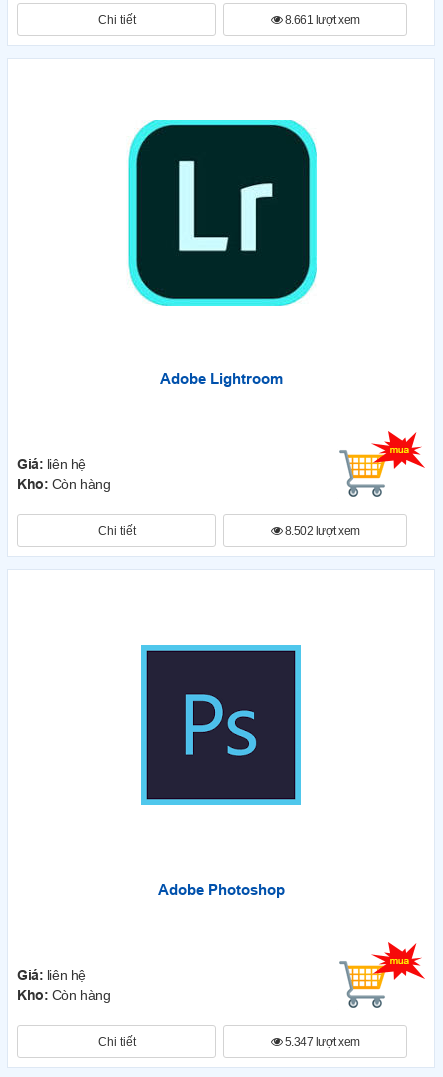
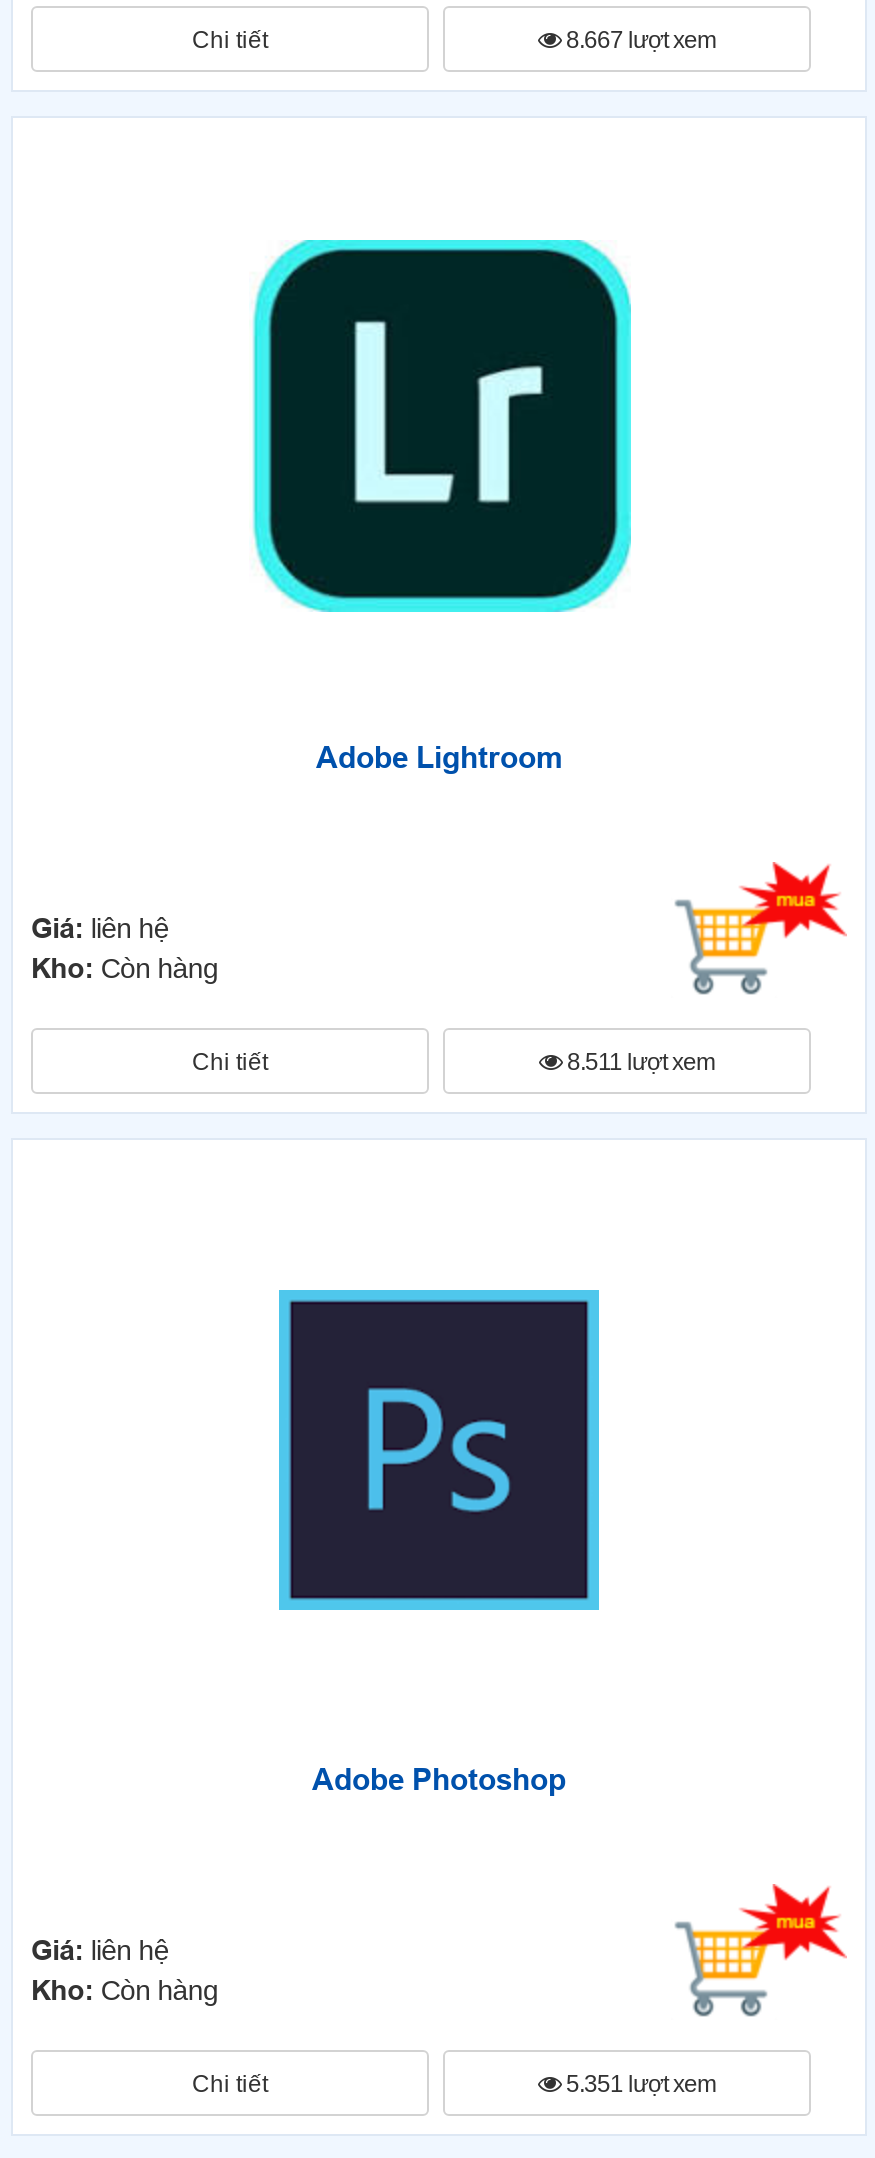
[282,12,359,26] 8.661 lượt xem -> [561,25,716,53] 8.667 lượt xem
[282,524,359,538] 8.502 lượt xem -> [562,1048,715,1076] 8.511 lượt xem
[282,1035,359,1049] 5.347 lượt xem -> [561,2071,716,2099] 5.351 lượt xem

